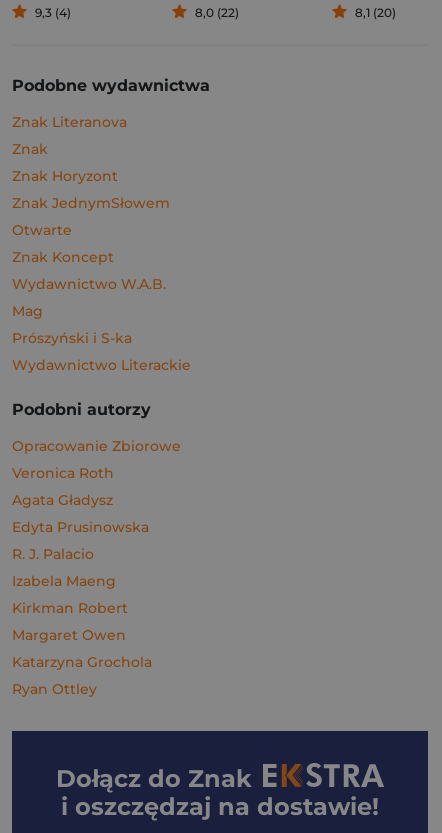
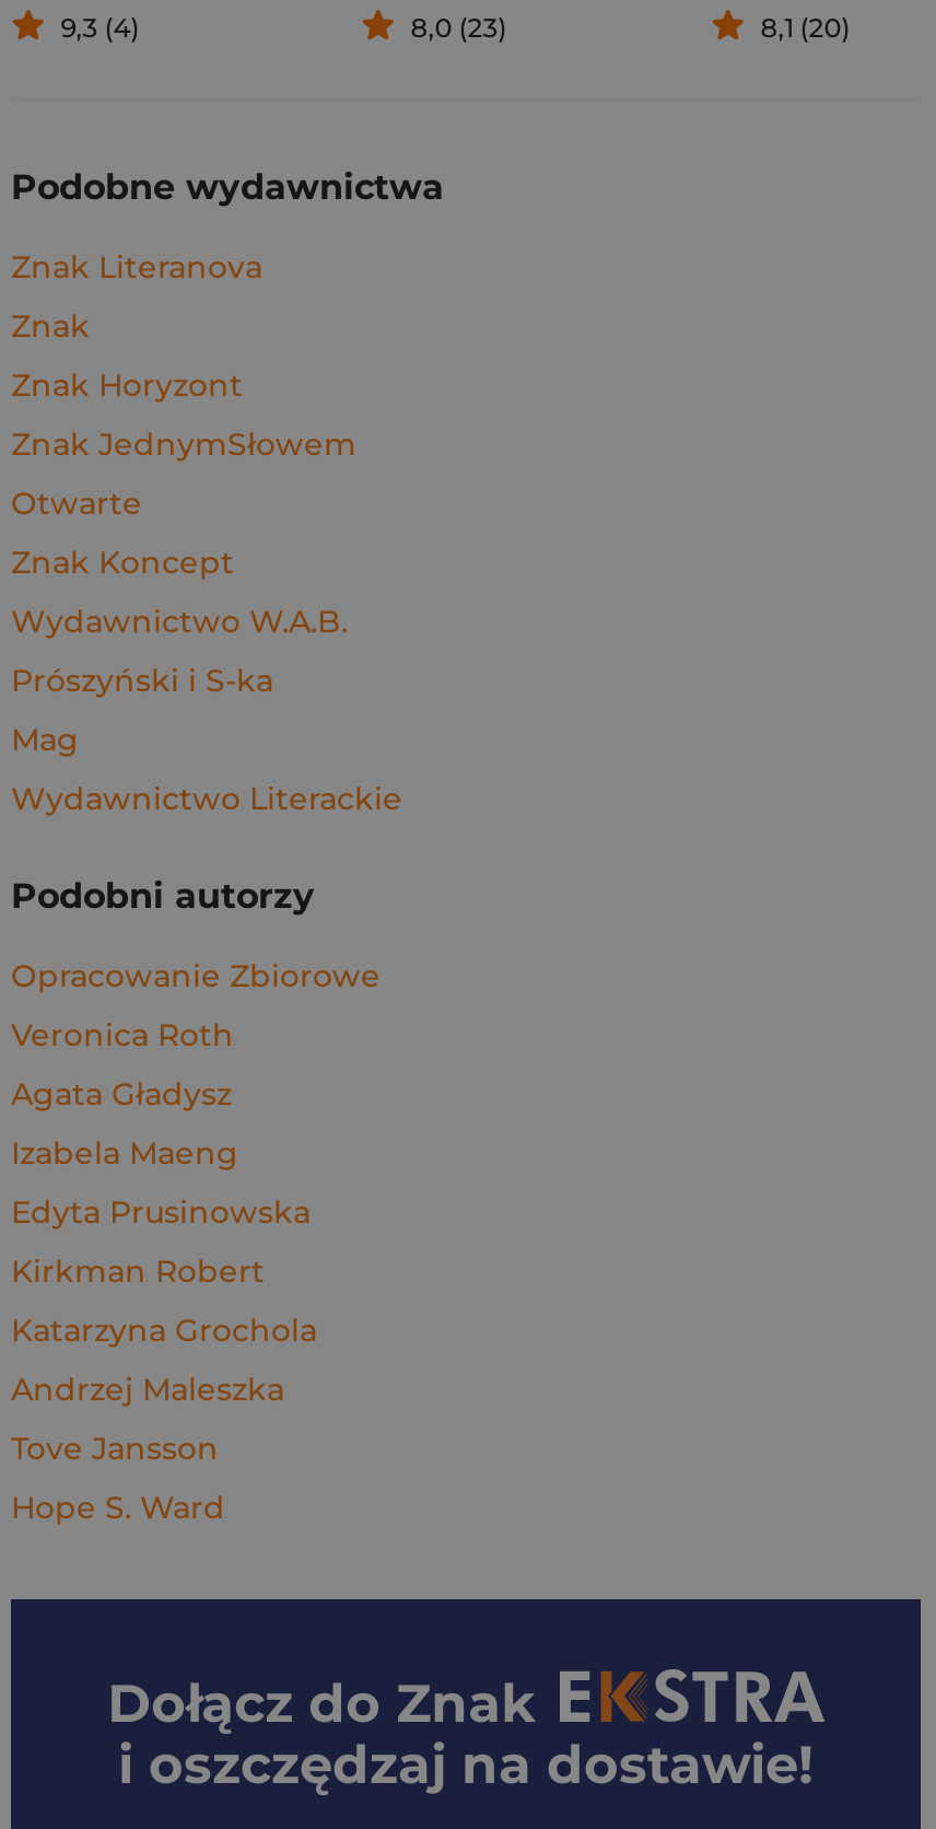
[195,5,239,20] 8,0 (22) -> [411,11,507,44] 8,0 (23)
moved [12,302,43,320] -> [11,720,79,759]: Mag
moved [12,329,132,347] -> [11,661,273,700]: Prószyński i S-ka
moved [12,518,149,536] -> [11,1192,311,1232]: Edyta Prusinowska
[12,545,94,563] R. J. Palacio -> none
moved [12,572,116,590] -> [11,1133,238,1173]: Izabela Maeng
moved [12,599,128,617] -> [11,1251,265,1291]: Kirkman Robert
[12,626,126,644] Margaret Owen -> none
moved [12,653,152,671] -> [11,1310,317,1350]: Katarzyna Grochola
[12,680,97,698] Ryan Ottley -> [11,1370,284,1527] Andrzej Maleszka | Tove Jansson | Hope S. Ward

